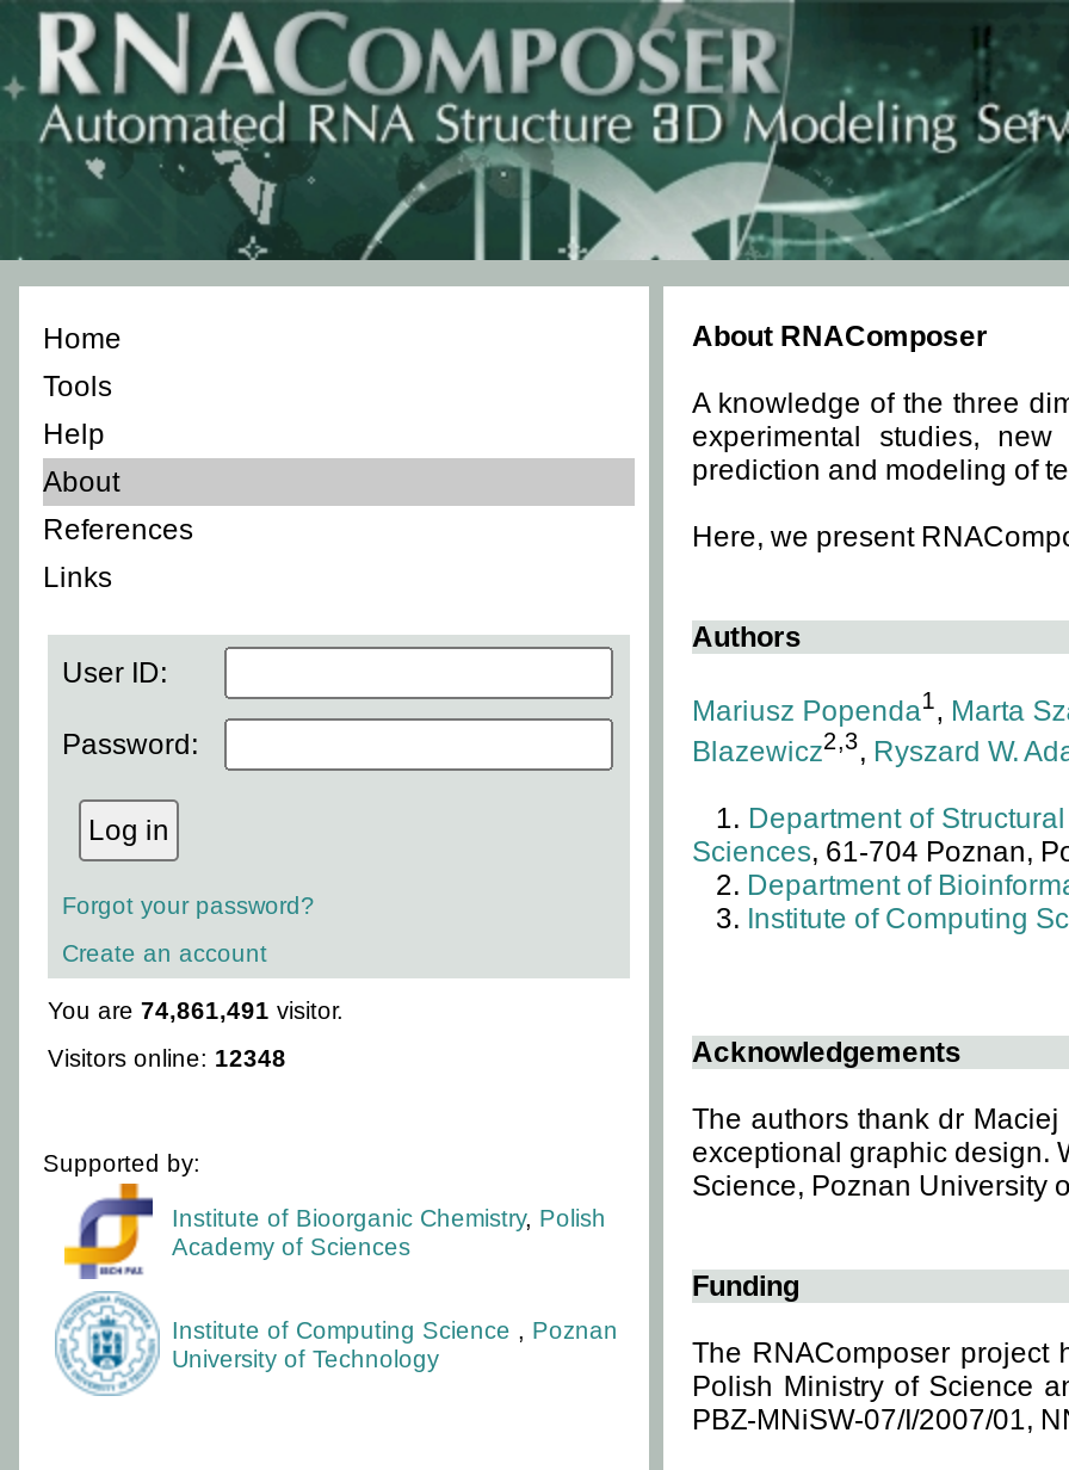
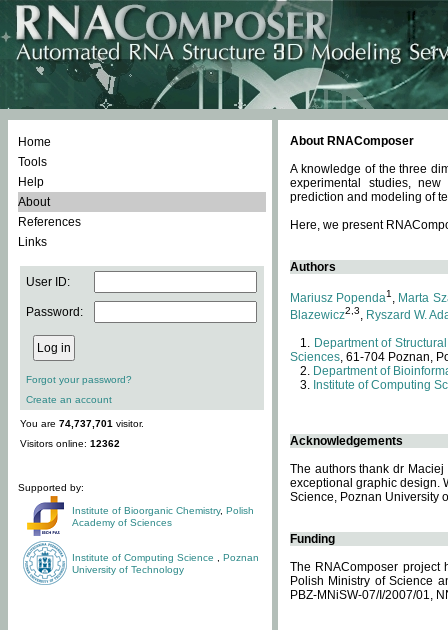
[48,997,344,1024] You are 74,861,491 visitor. -> [20,418,144,429] You are 74,737,701 visitor.
[48,1045,286,1071] Visitors online: 12348 -> [20,438,120,449] Visitors online: 12362

